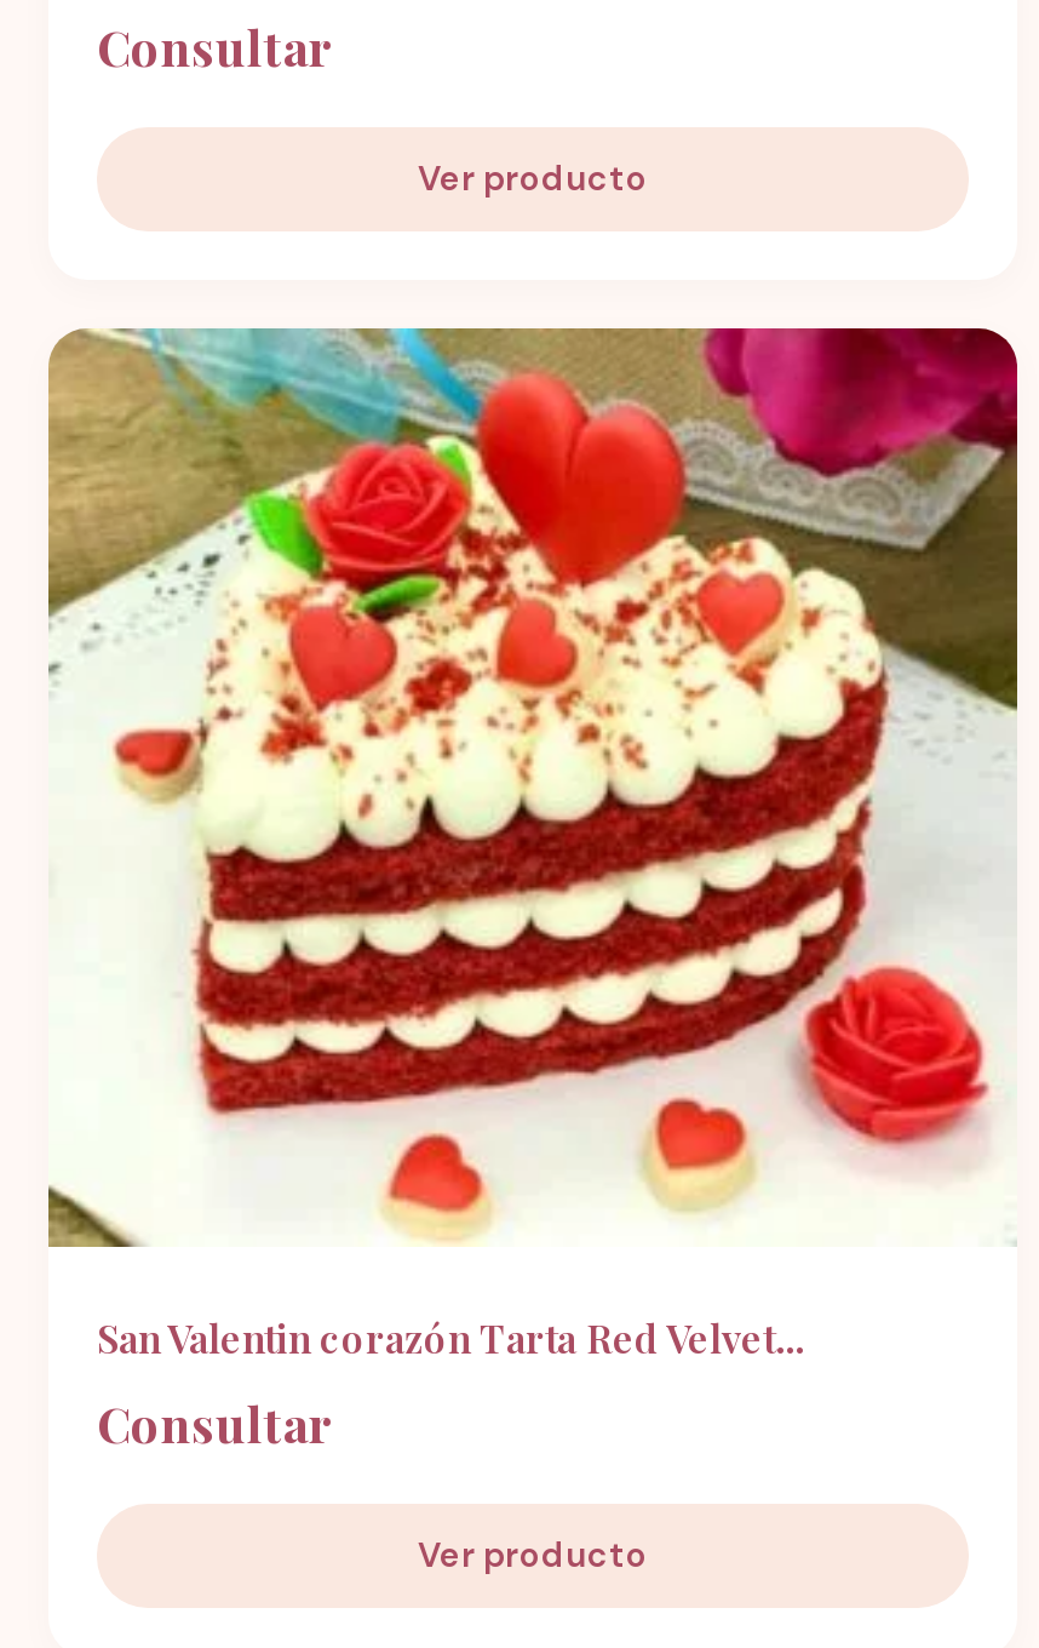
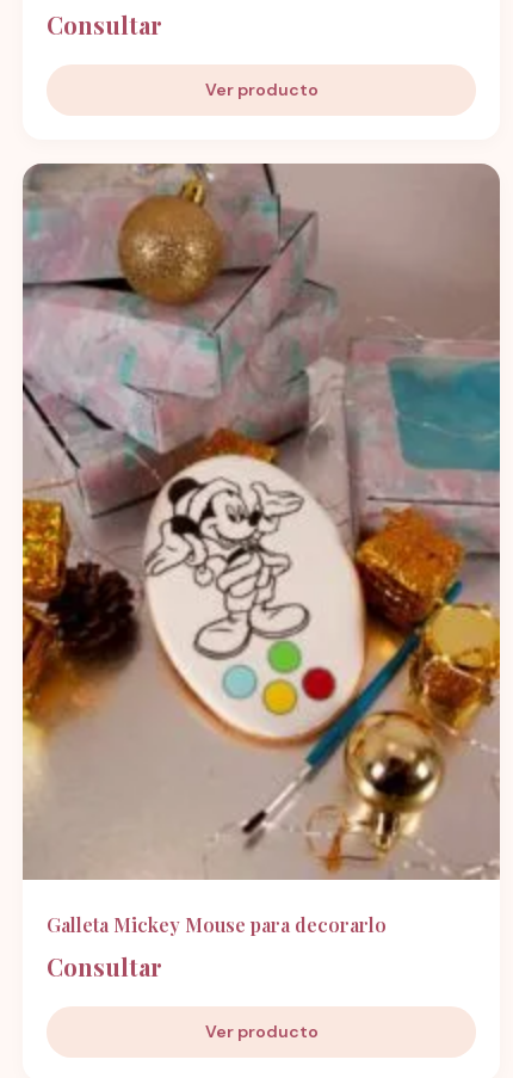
[48,326,1020,1363] [image] | San Valentin corazón Tarta Red Velvet... -> [21,162,501,937] [image] | Galleta Mickey Mouse para decorarlo

